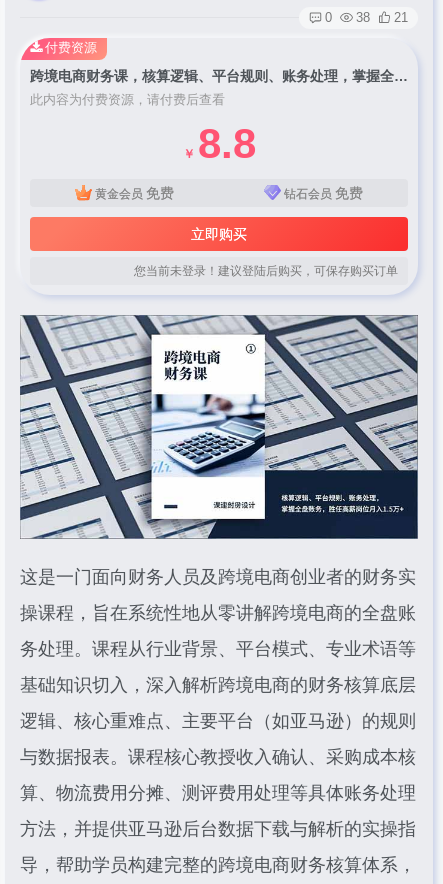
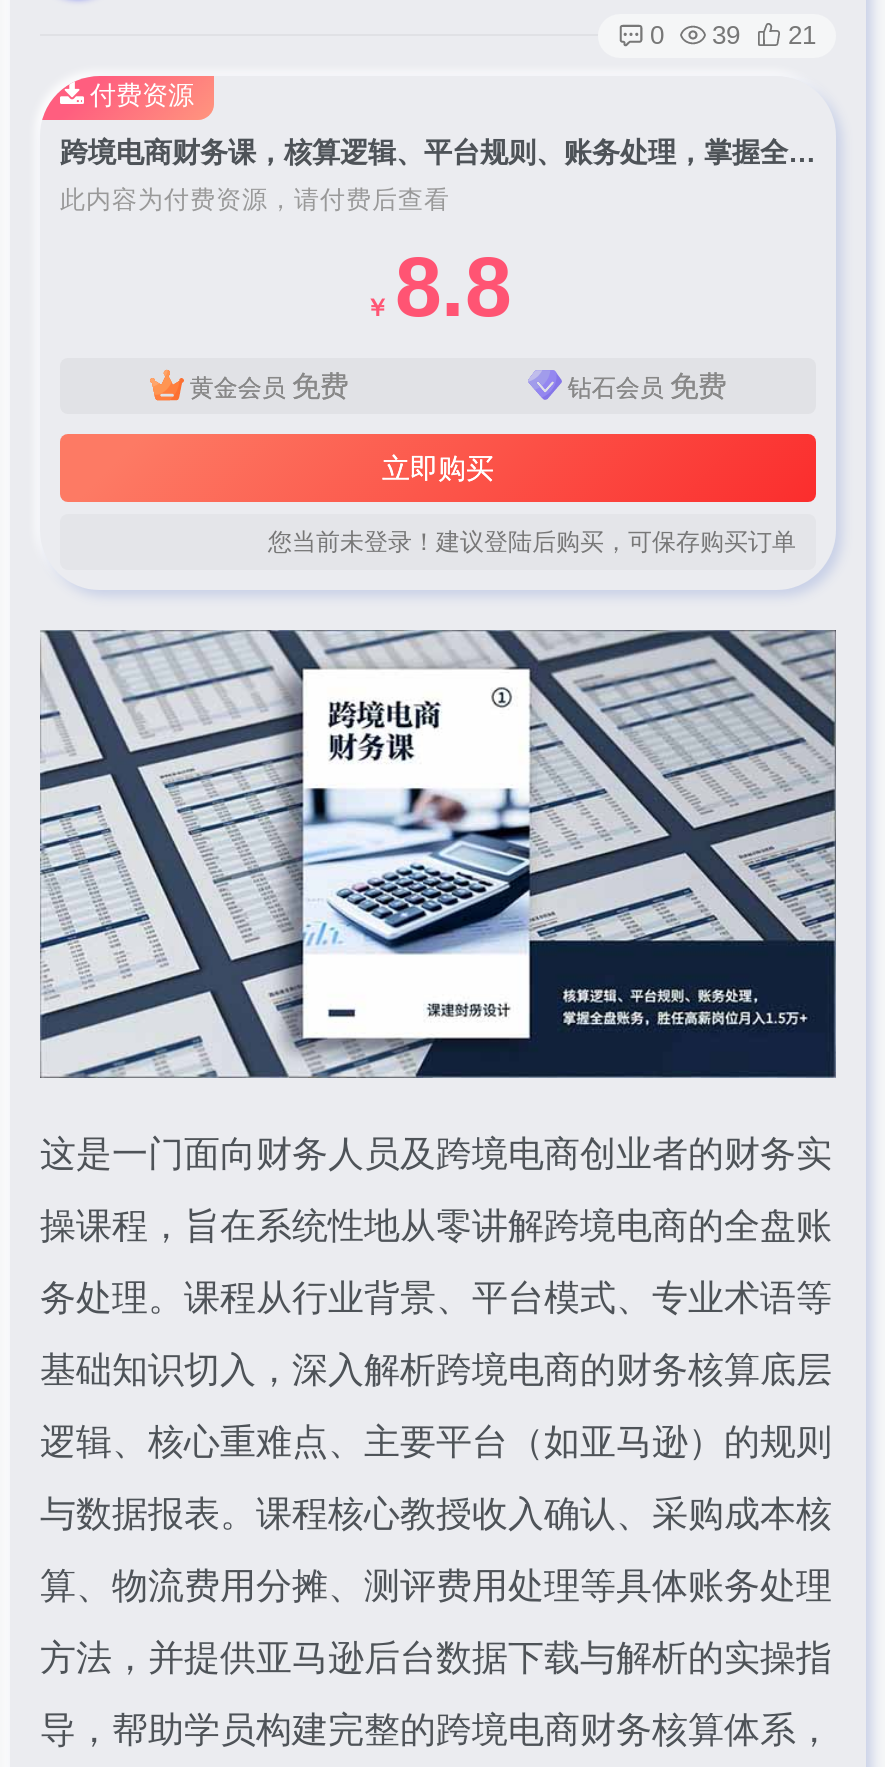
[325,10,408,25] 0 38 21 -> [650,20,816,50] 0 39 21

